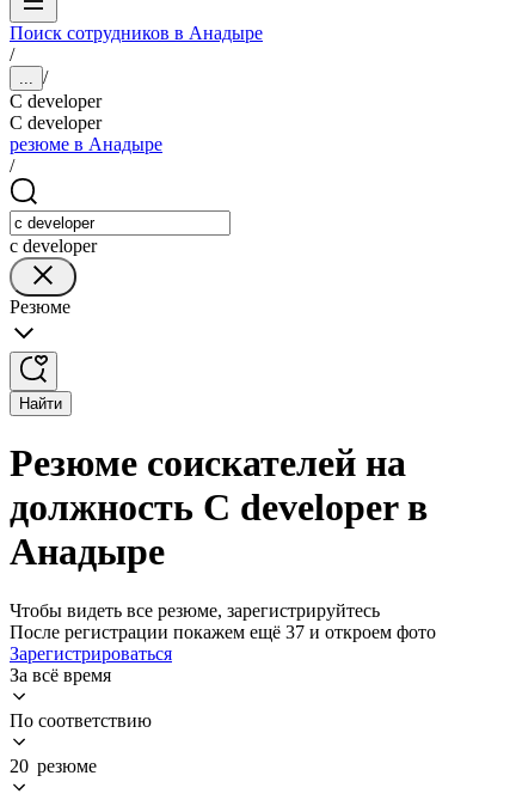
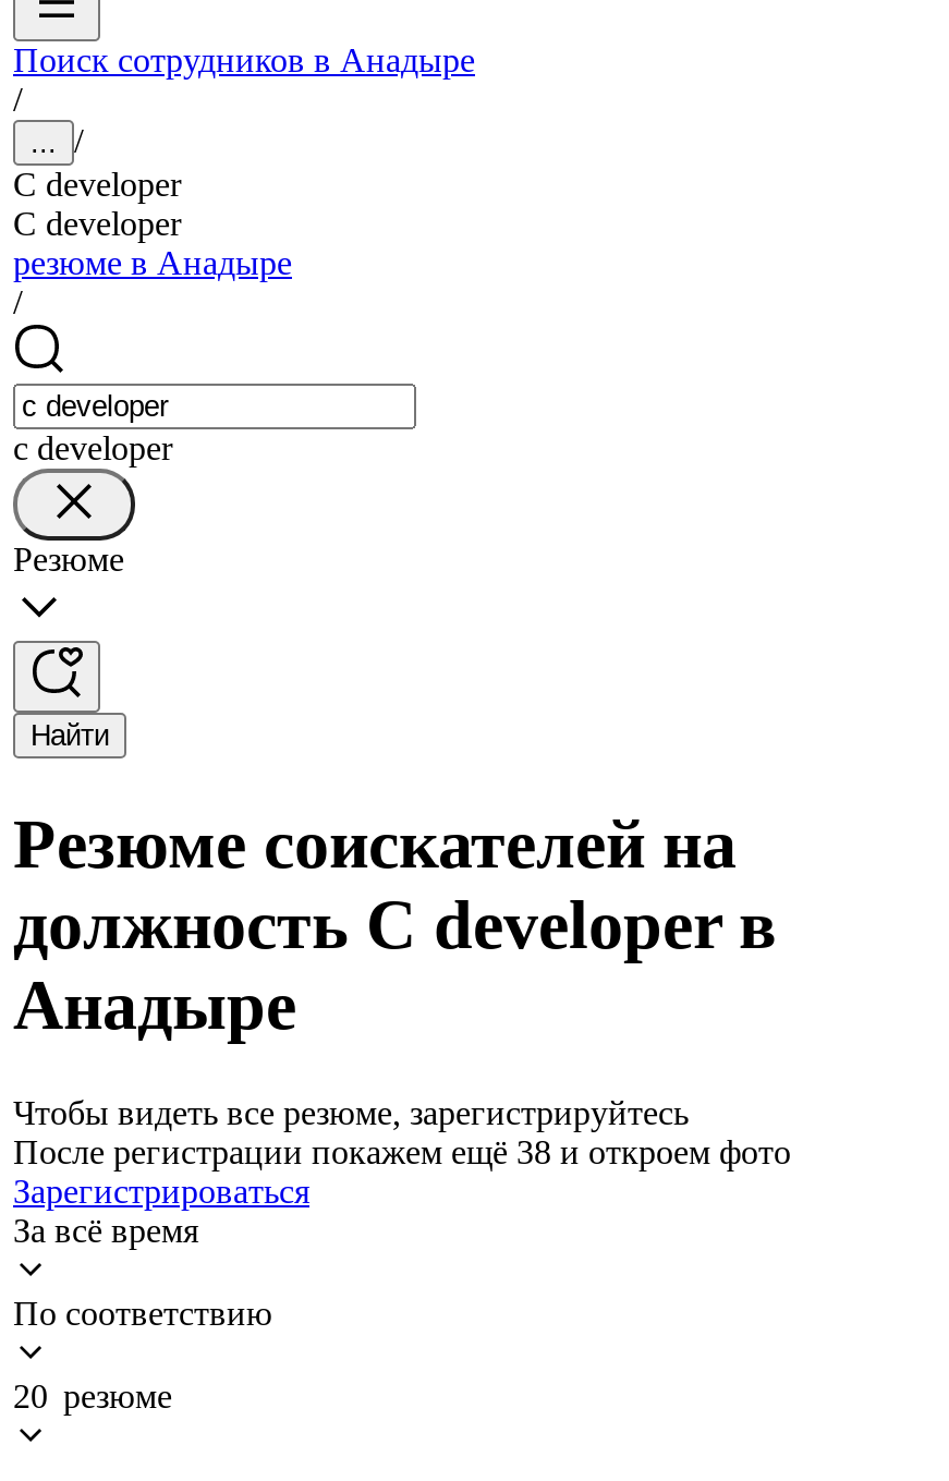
[10,622,436,642] После регистрации покажем ещё 37 и откроем фото -> [13,1133,791,1170] После регистрации покажем ещё 38 и откроем фото

